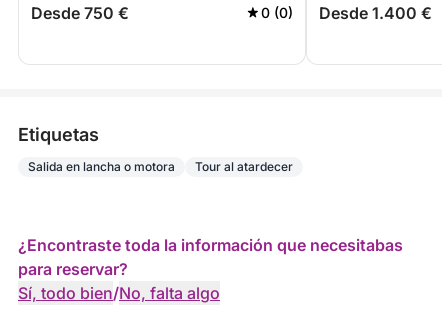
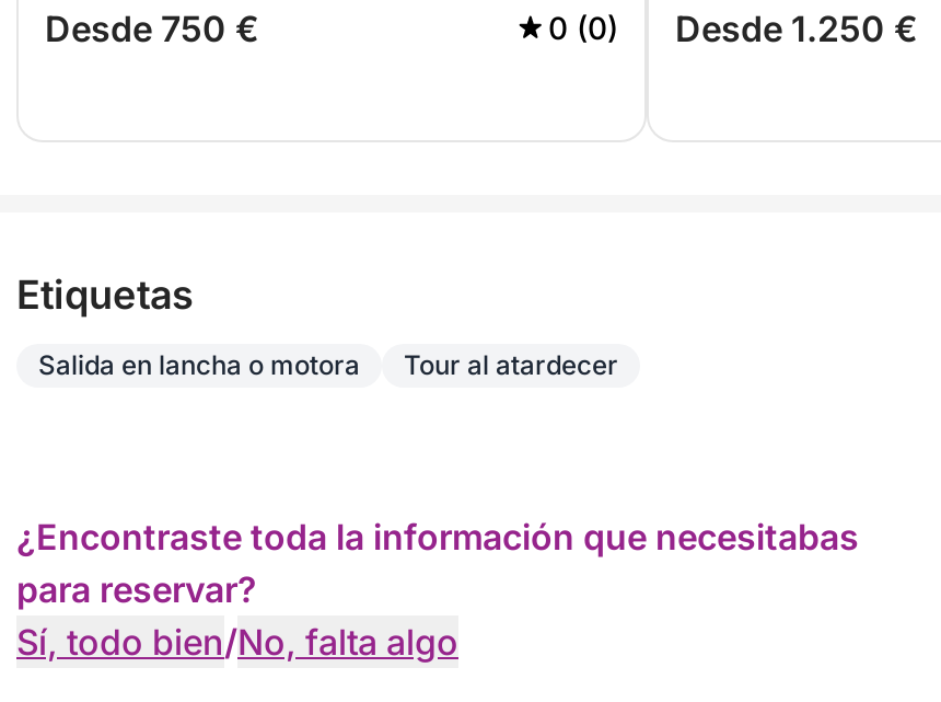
[261,3,432,23] 0 (0) Desde 1.400 € -> [548,7,918,50] 0 (0) Desde 1.250 €

